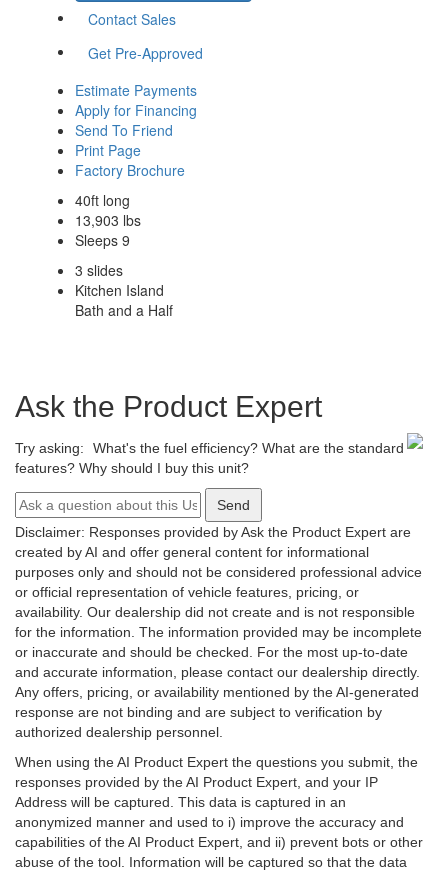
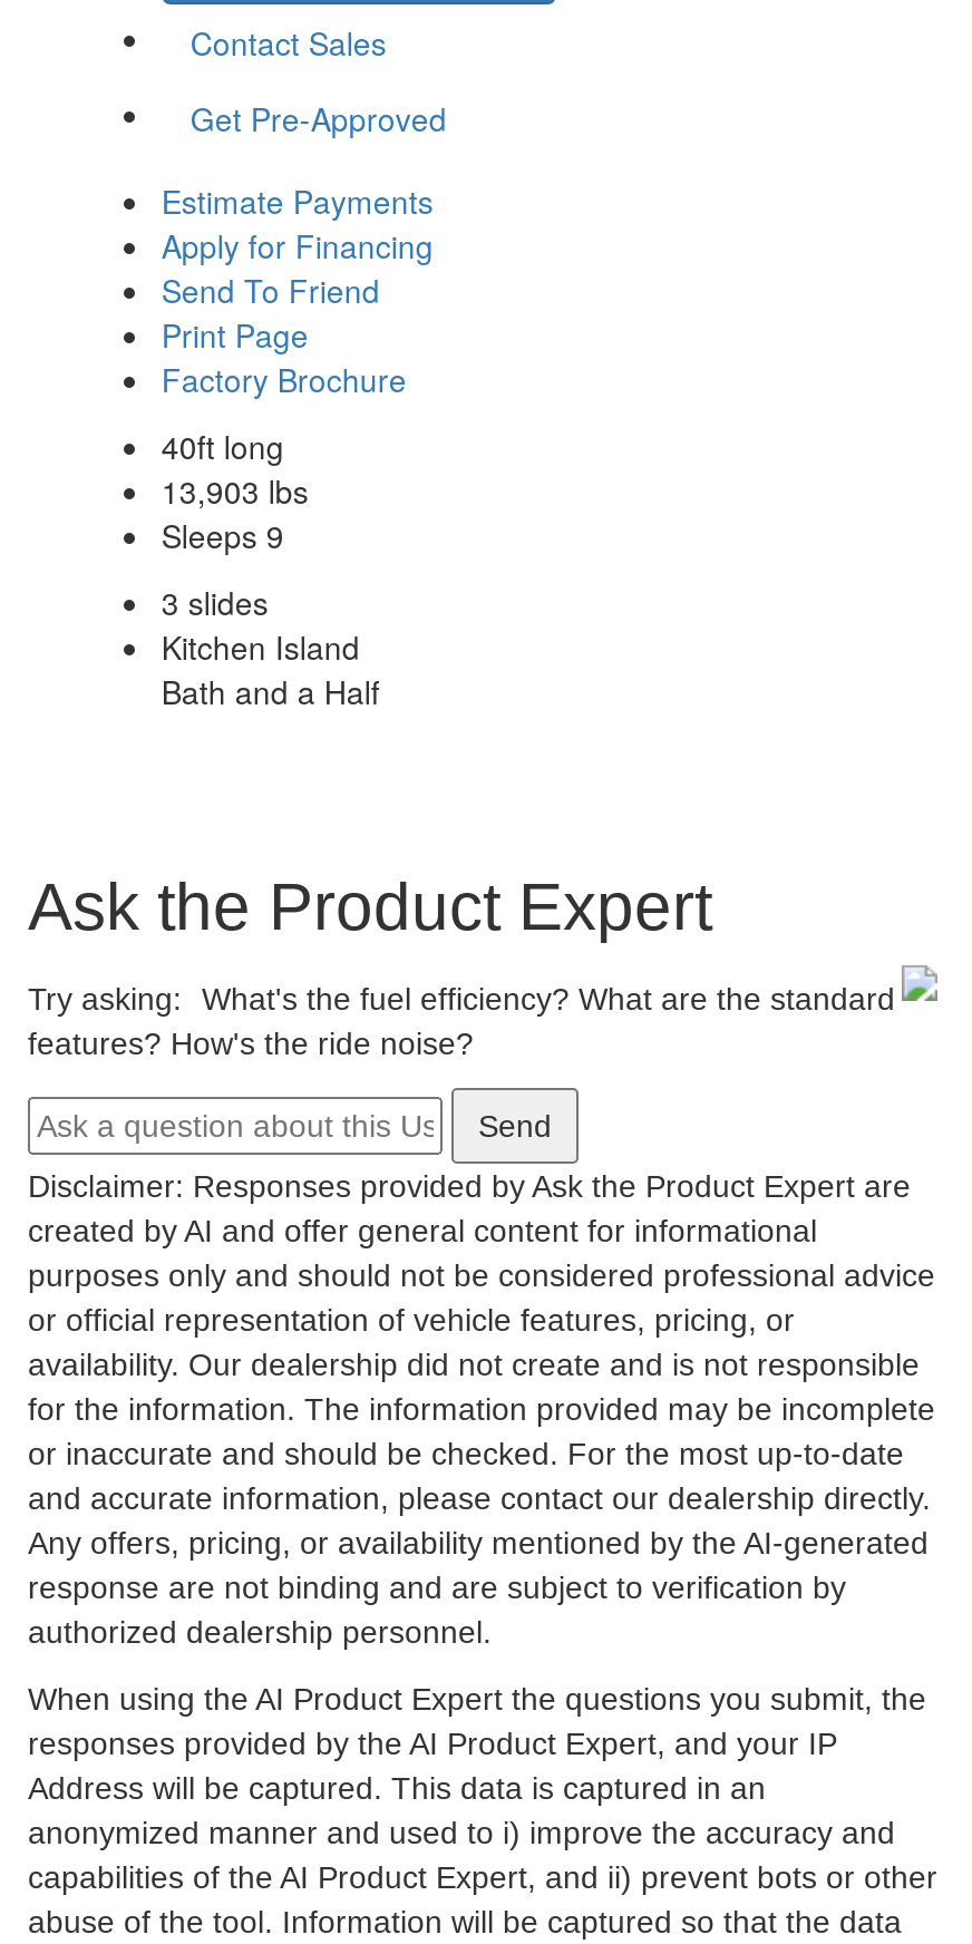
[15,460,249,476] features? Why should I buy this unit? -> [28,1026,474,1061] features? How's the ride noise?

